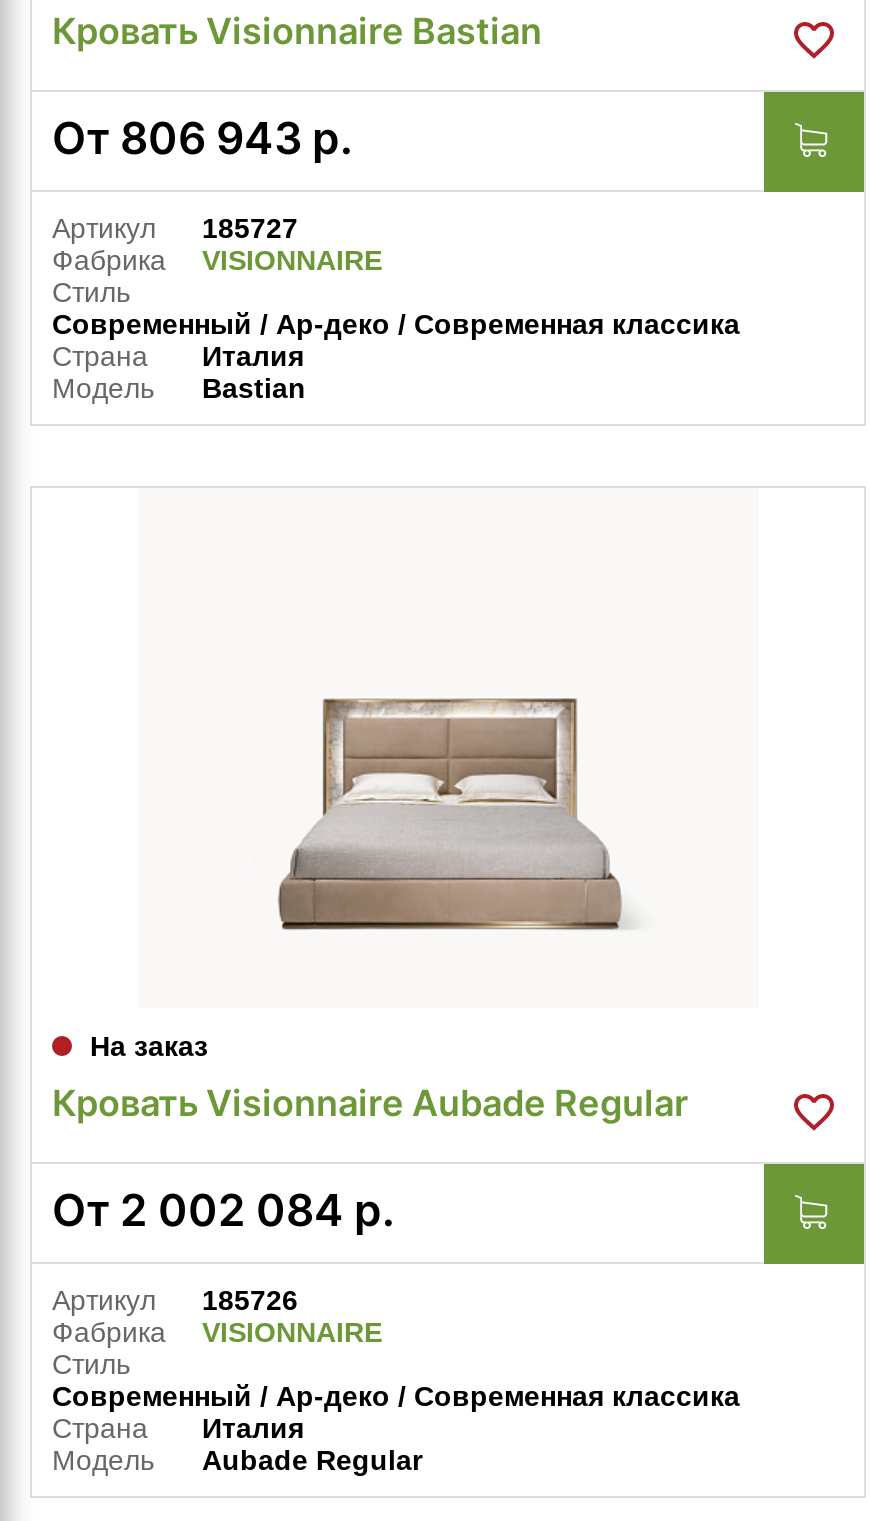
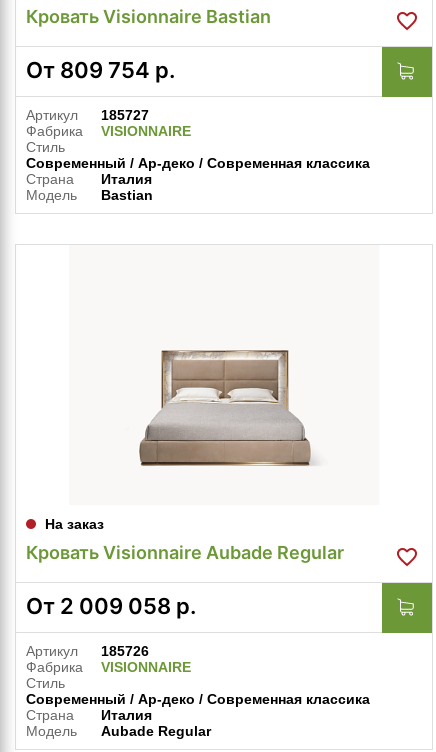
[52,112,352,164] От 806 943 р. -> [26,57,175,83] От 809 754 р.
[52,1184,394,1236] От 2 002 084 р. -> [26,593,196,619] От 2 009 058 р.

